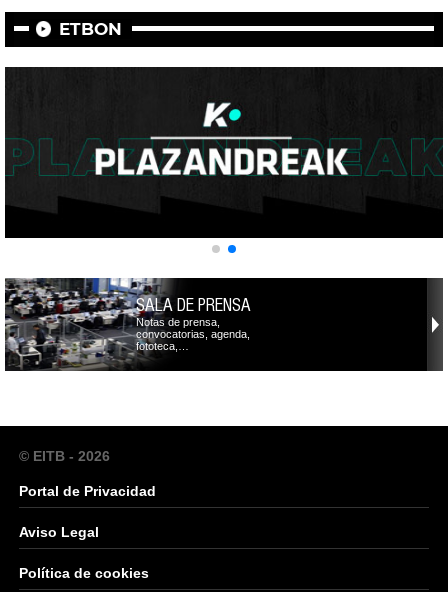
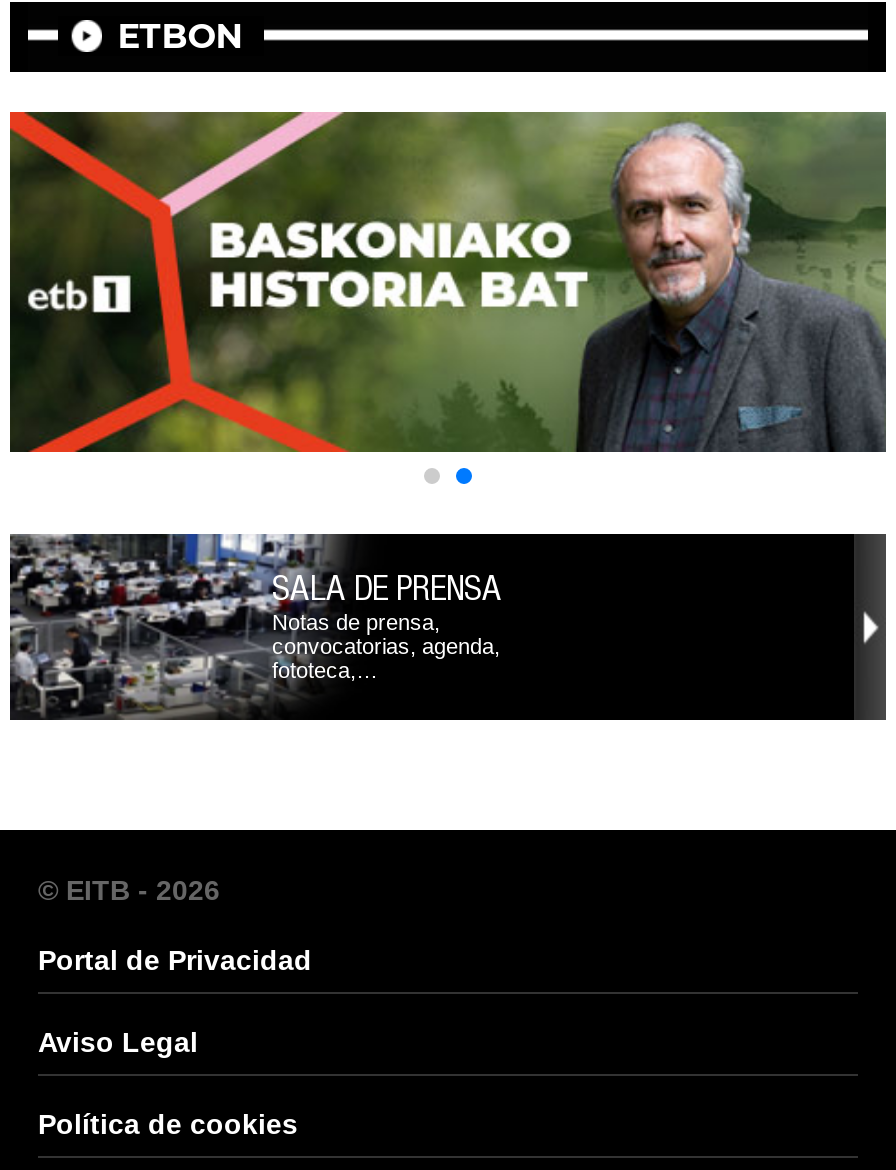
[4,66,444,239] [image] -> [8,110,888,454] [image]

